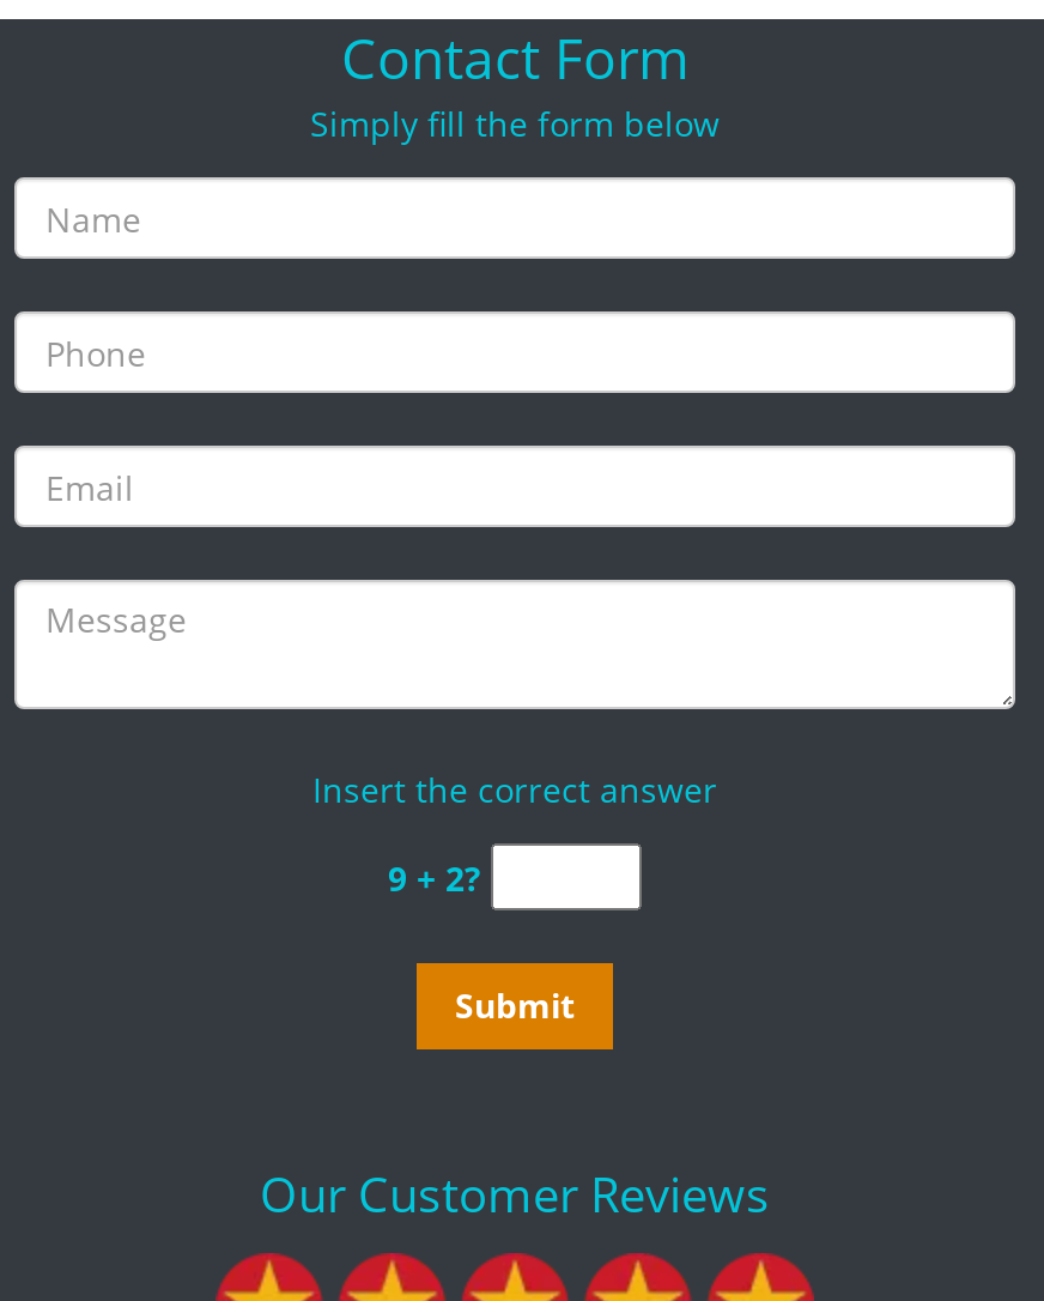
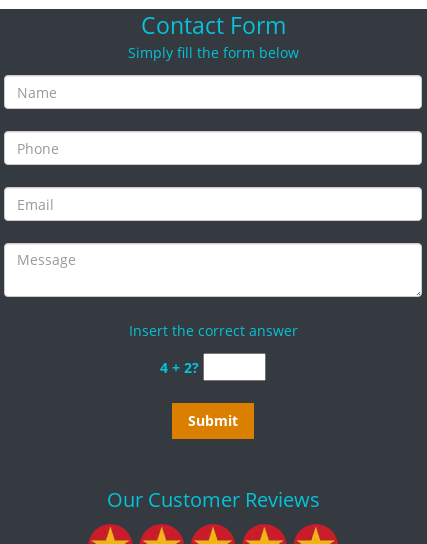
[388,855,481,901] 9 + 2? -> [160,358,199,377] 4 + 2?

